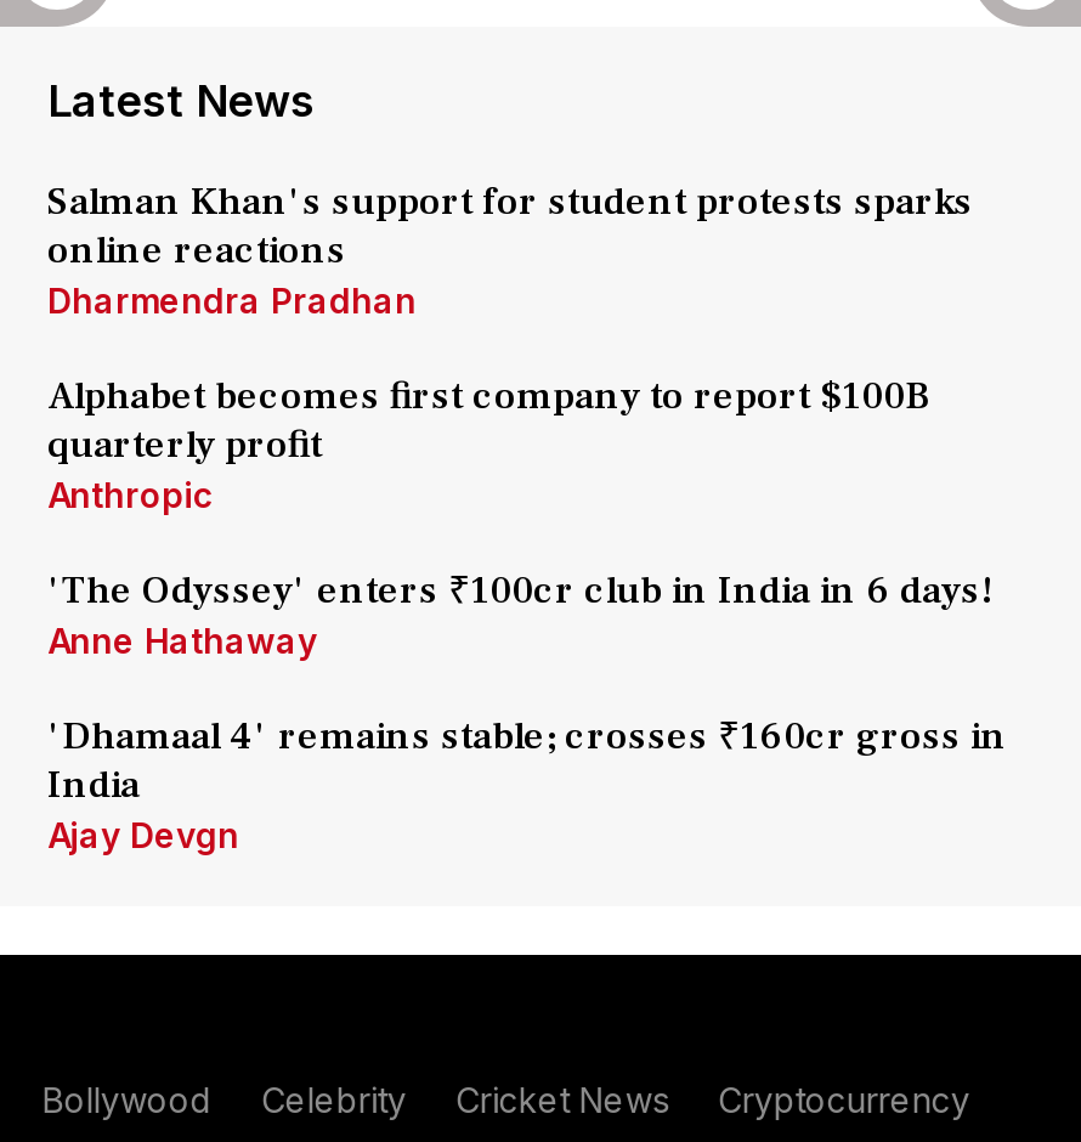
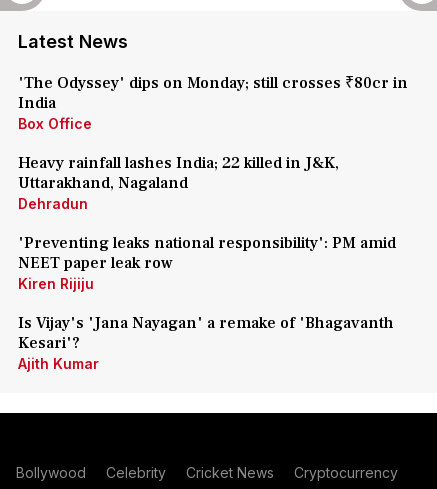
[47,177,1007,761] Salman Khan's support for student protests sparks | online reactions | Dharmendra Pradhan | Alphabet becomes first company to report $100B | quarterly profit | Anthropic | 'The Odyssey' enters ₹100cr club in India in 6 days! | Anne Hathaway | 'Dhamaal 4' remains stable; crosses ₹160cr gross in -> [18,73,408,93] 'The Odyssey' dips on Monday; still crosses ₹80cr in
moved [47,761,140,809] -> [18,93,56,113]: India
[47,814,239,855] Ajay Devgn -> [18,115,396,372] Box Office | Heavy rainfall lashes India; 22 killed in J&K, | Uttarakhand, Nagaland | Dehradun | 'Preventing leaks national responsibility': PM amid | NEET paper leak row | Kiren Rijiju | Is Vijay's 'Jana Nayagan' a remake of 'Bhagavanth | Kesari'? | Ajith Kumar

